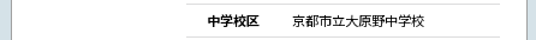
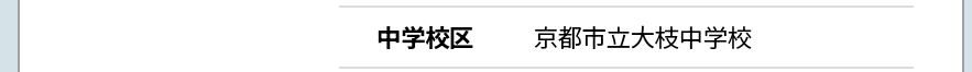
[293,11,425,30] 京都市立大原野中学校 -> [534,19,752,54] 京都市立大枝中学校

